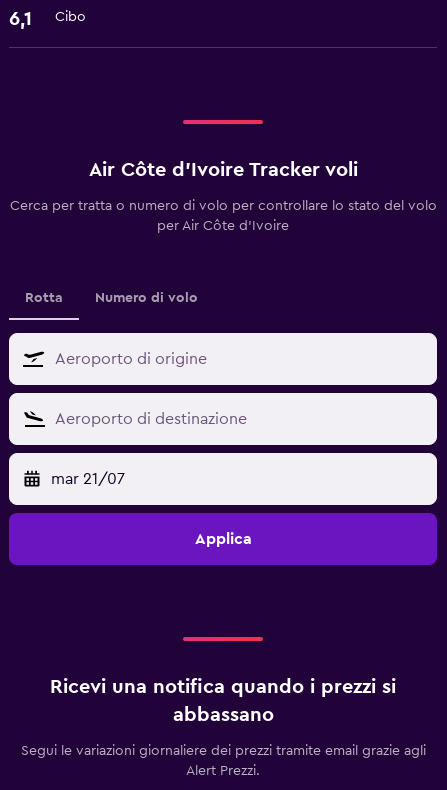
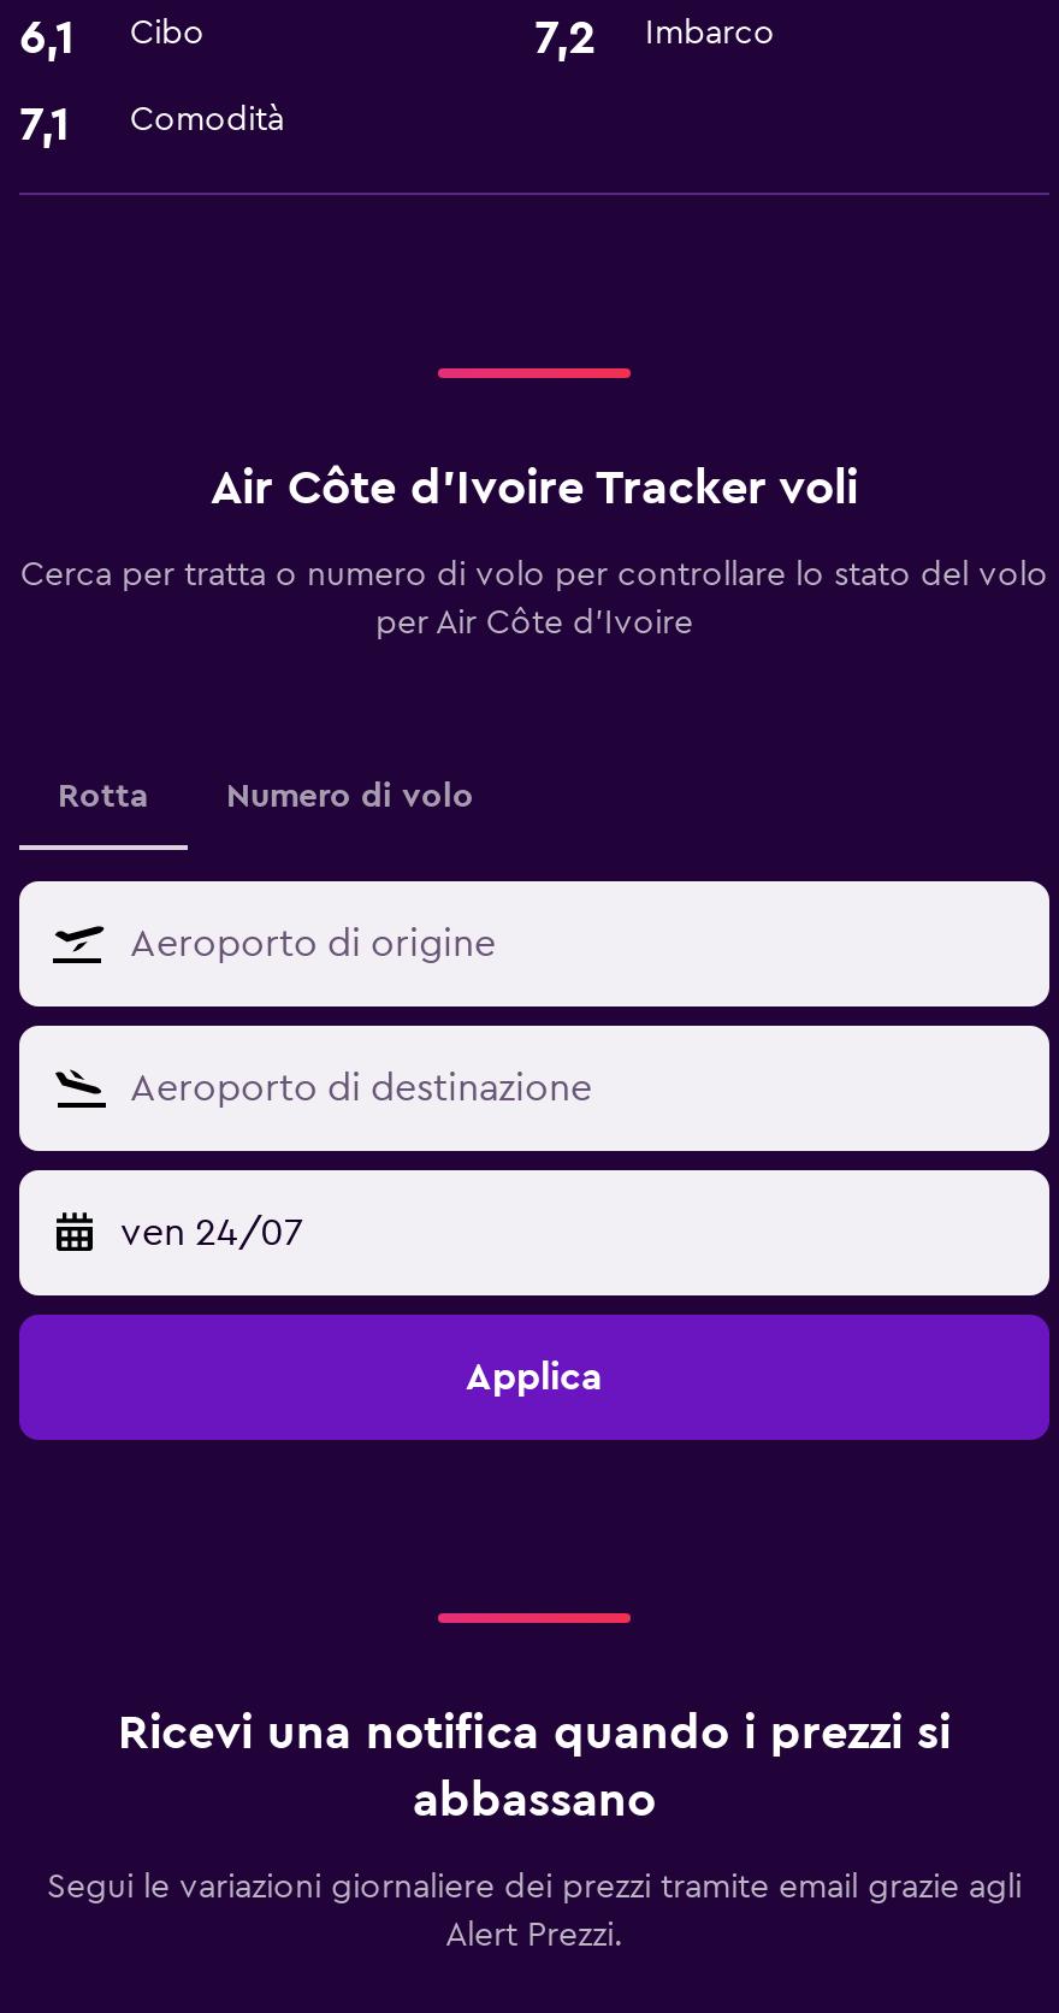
none -> [19,15,775,150] 7,2 | Imbarco | 7,1 | Comodità
[51,471,125,487] mar 21/07 -> [120,1214,303,1252] ven 24/07

